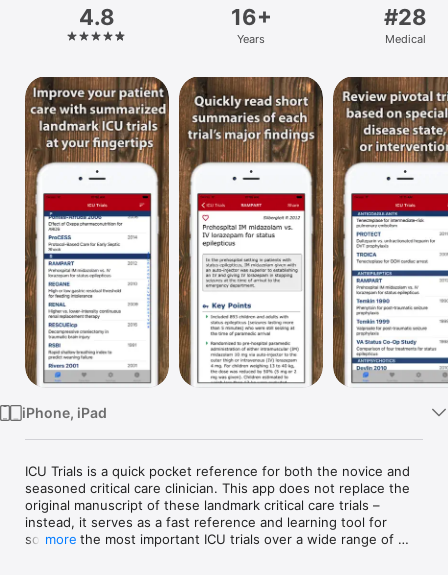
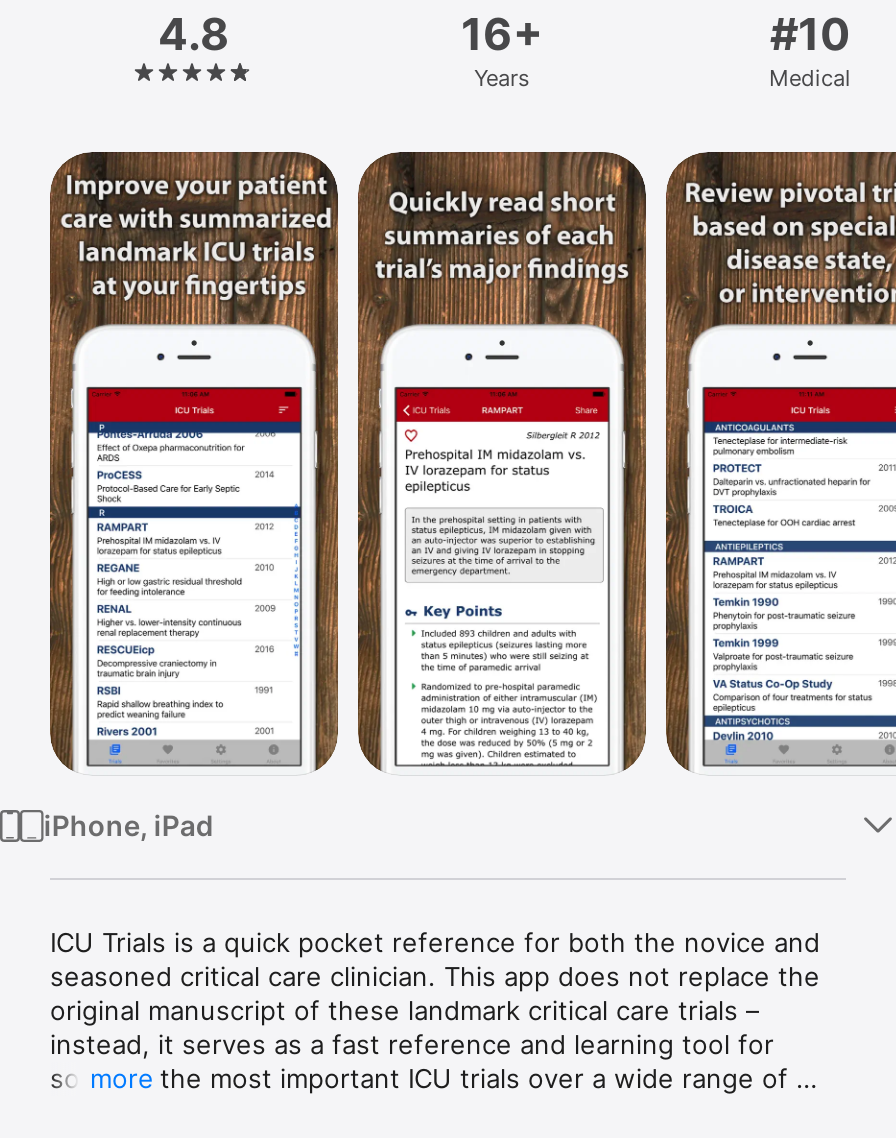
[383,4,426,30] #28 -> [770,8,850,60] #10

